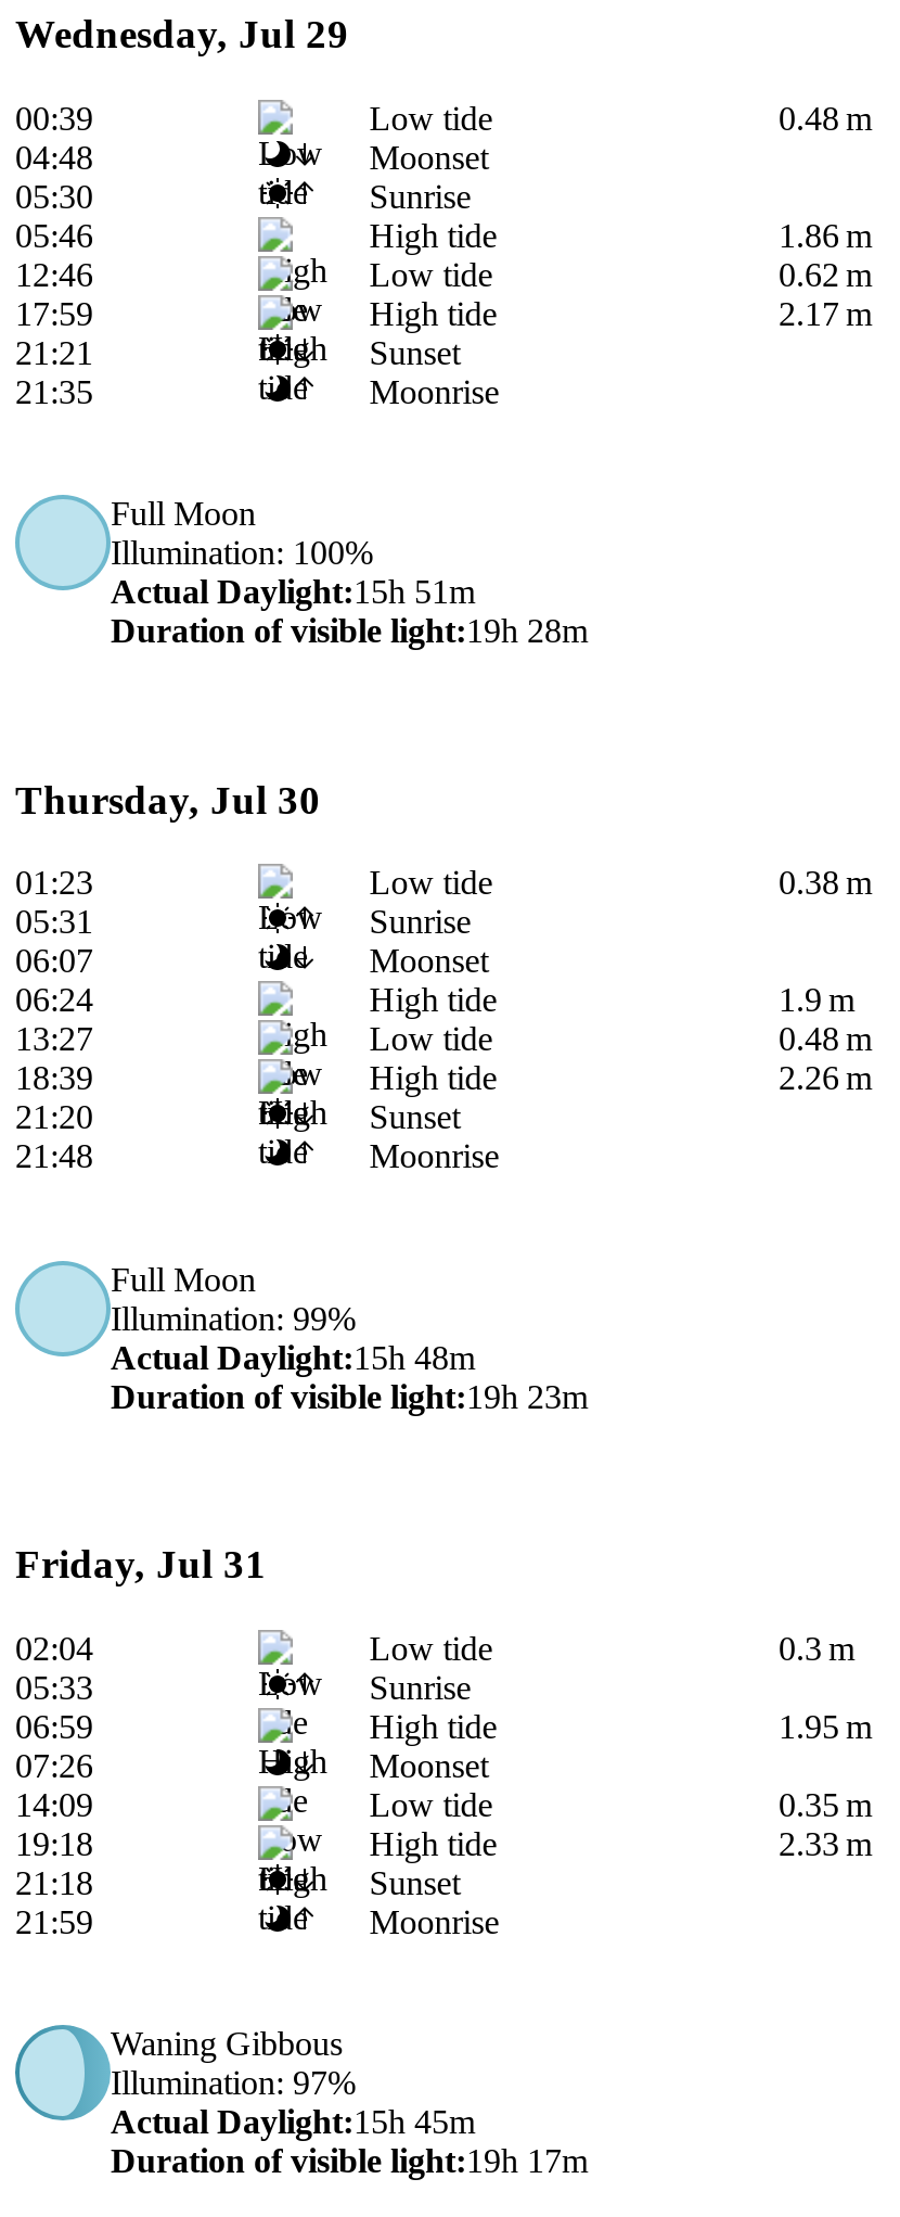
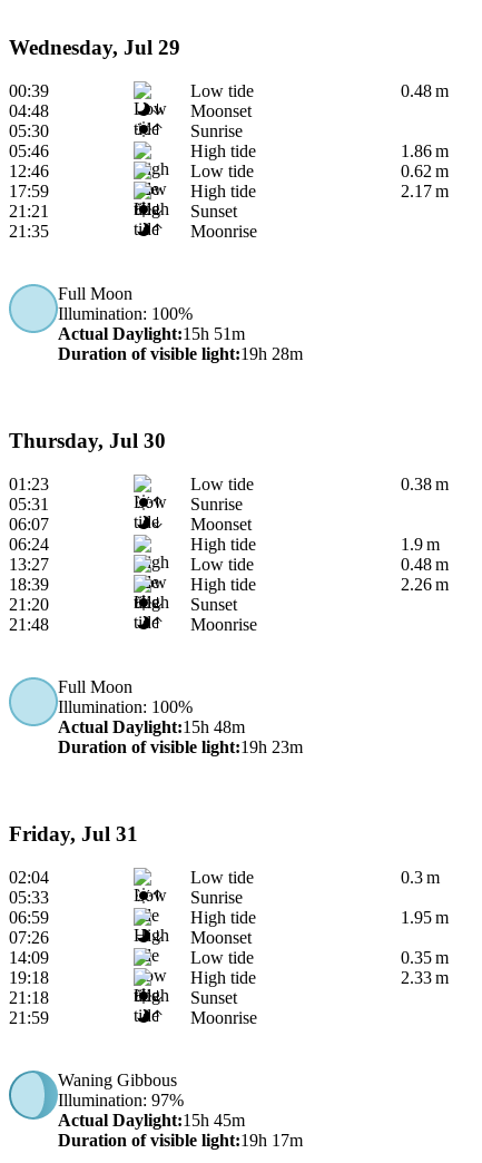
[111,1299,356,1336] Illumination: 99% -> [58,698,193,717] Illumination: 100%

